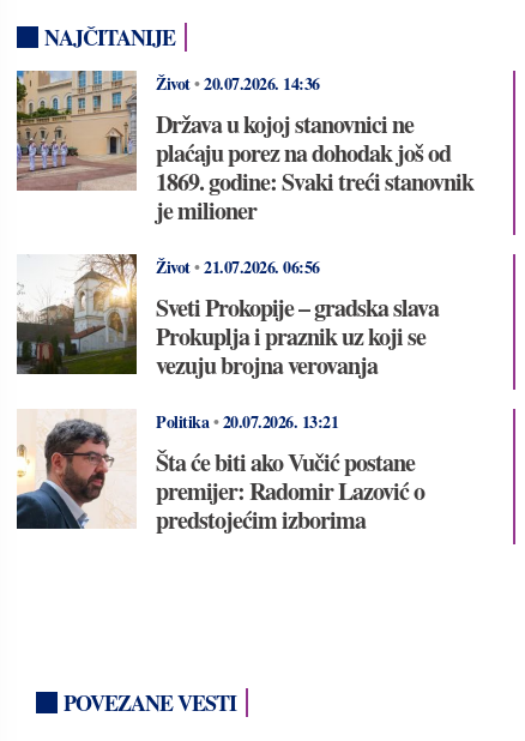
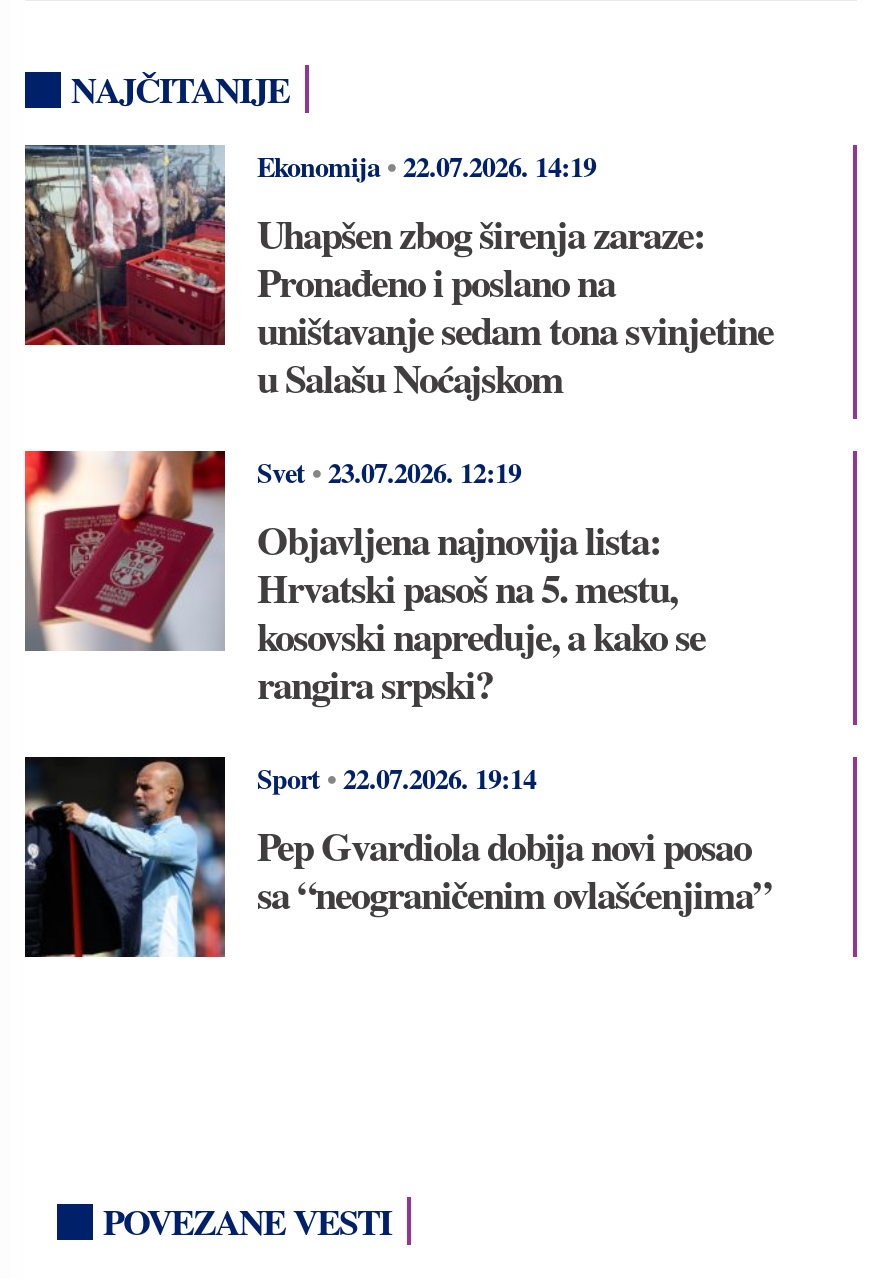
[16,70,473,228] [image] | Život •20.07.2026. 14:36 | Država u kojoj stanovnici ne | plaćaju porez na dohodak još od | 1869. godine: Svaki treći stanovnik | je milioner -> [25,144,773,406] [image] | Ekonomija •22.07.2026. 14:19 | Uhapšen zbog širenja zaraze: | Pronađeno i poslano na | uništavanje sedam tona svinjetine | u Salašu Noćajskom
[17,254,439,383] [image] | Život • 21.07.2026. 06:56 | Sveti Prokopije – gradska slava | Prokuplja i praznik uz koji se | vezuju brojna verovanja -> [23,448,705,712] [image] | Svet •23.07.2026. 12:19 | Objavljena najnovija lista: | Hrvatski pasoš na 5. mestu, | kosovski napreduje, a kako se | rangira srpski?
[17,409,424,546] [image] | Politika • 20.07.2026. 13:21 | Šta će biti ako Vučić postane | premijer: Radomir Lazović o | predstojećim izborima -> [23,732,771,960] [image] | Sport •22.07.2026. 19:14 | Pep Gvardiola dobija novi posao | sa “neograničenim ovlašćenjima”

